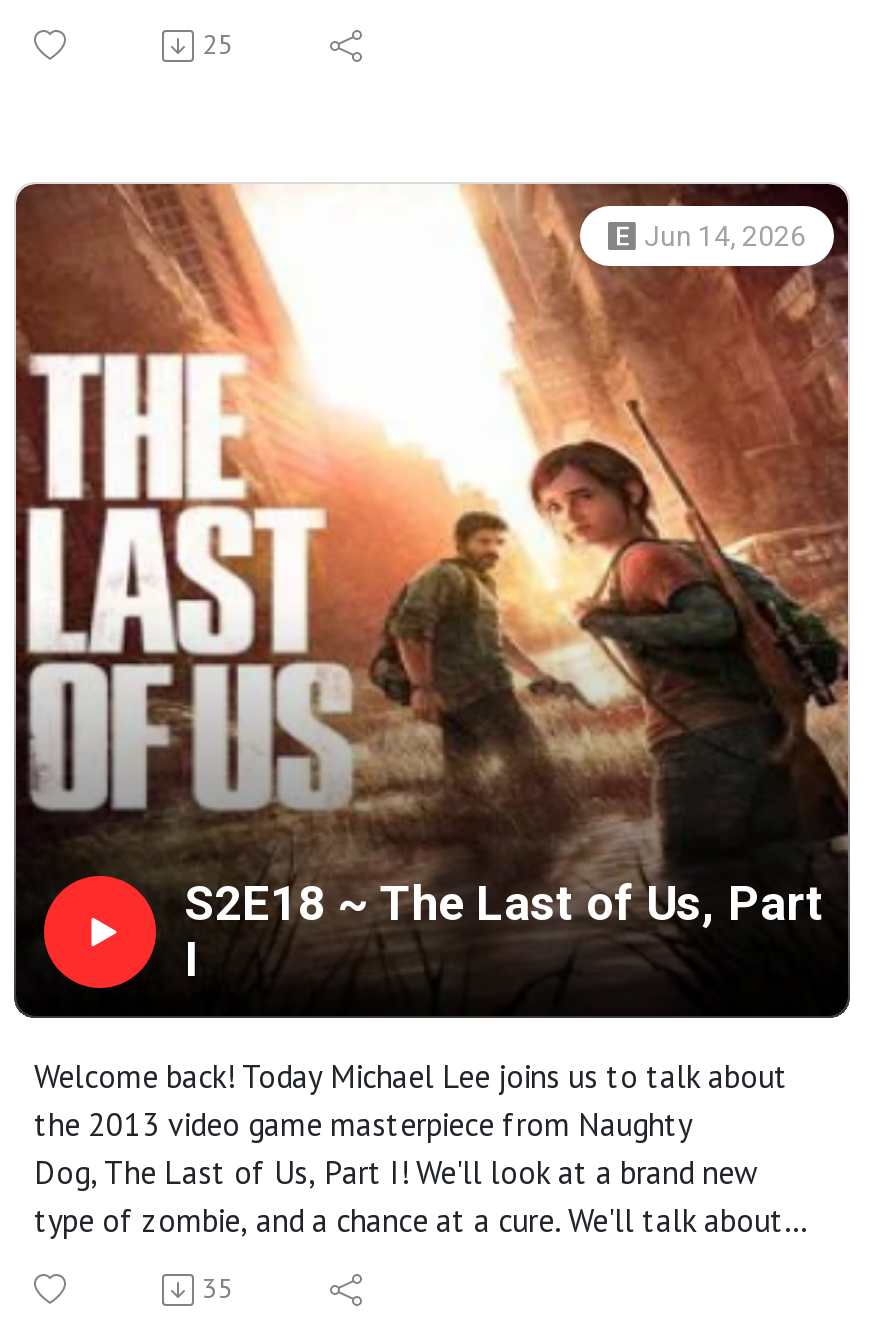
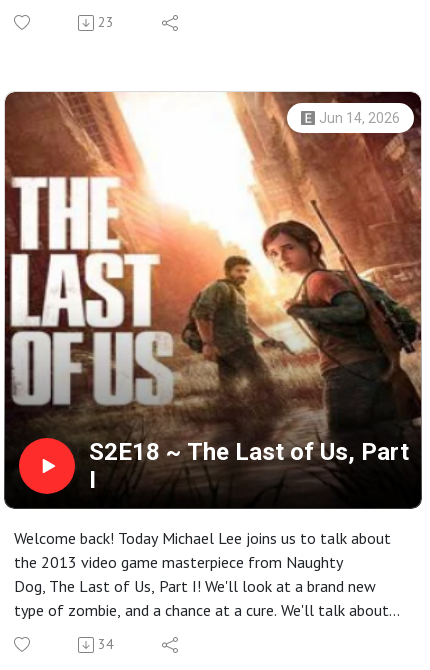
[202,26,234,62] 25 -> [98,13,114,31] 23
[202,1270,234,1306] 35 -> [98,635,114,653] 34

